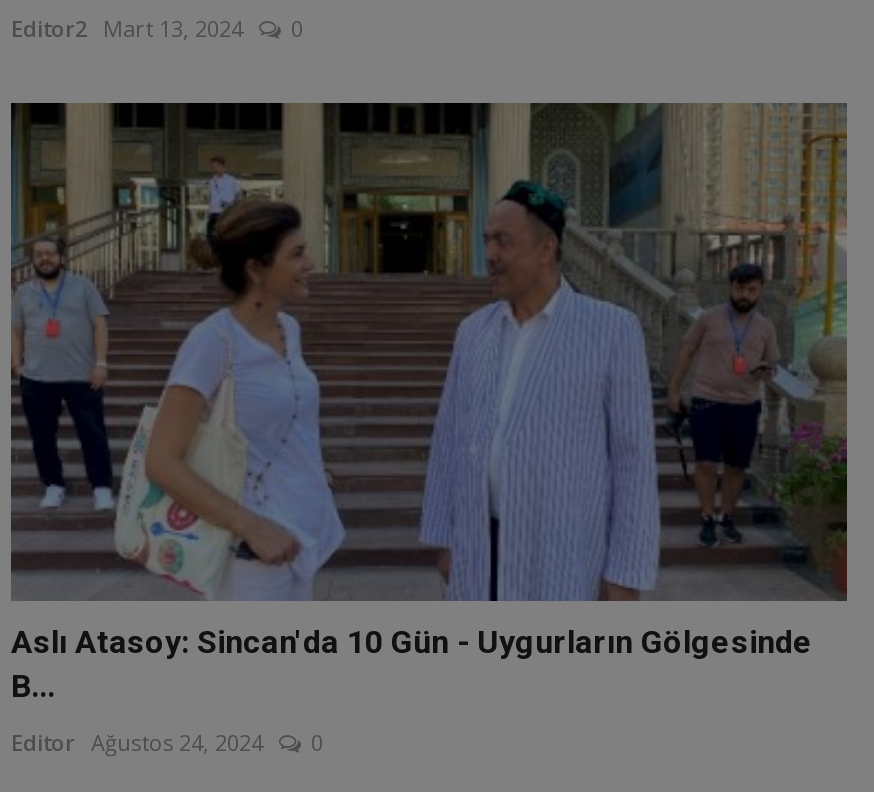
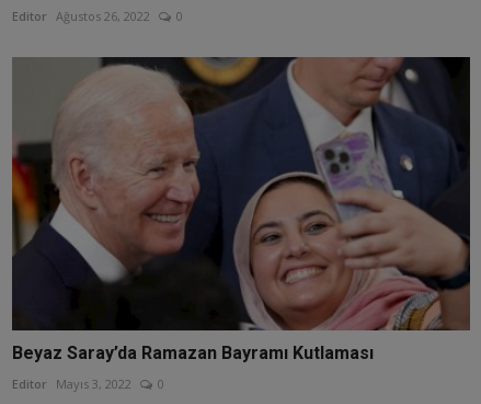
[11,13,243,43] Editor2 Mart 13, 2024 -> [12,8,150,24] Editor Ağustos 26, 2022
[11,101,849,704] [image] | Aslı Atasoy: Sincan'da 10 Gün - Uygurların Gölgesinde | B... -> [11,56,471,363] [image] | Beyaz Saray’da Ramazan Bayramı Kutlaması
[11,726,263,756] Editor Ağustos 24, 2024 -> [12,375,131,391] Editor Mayıs 3, 2022

